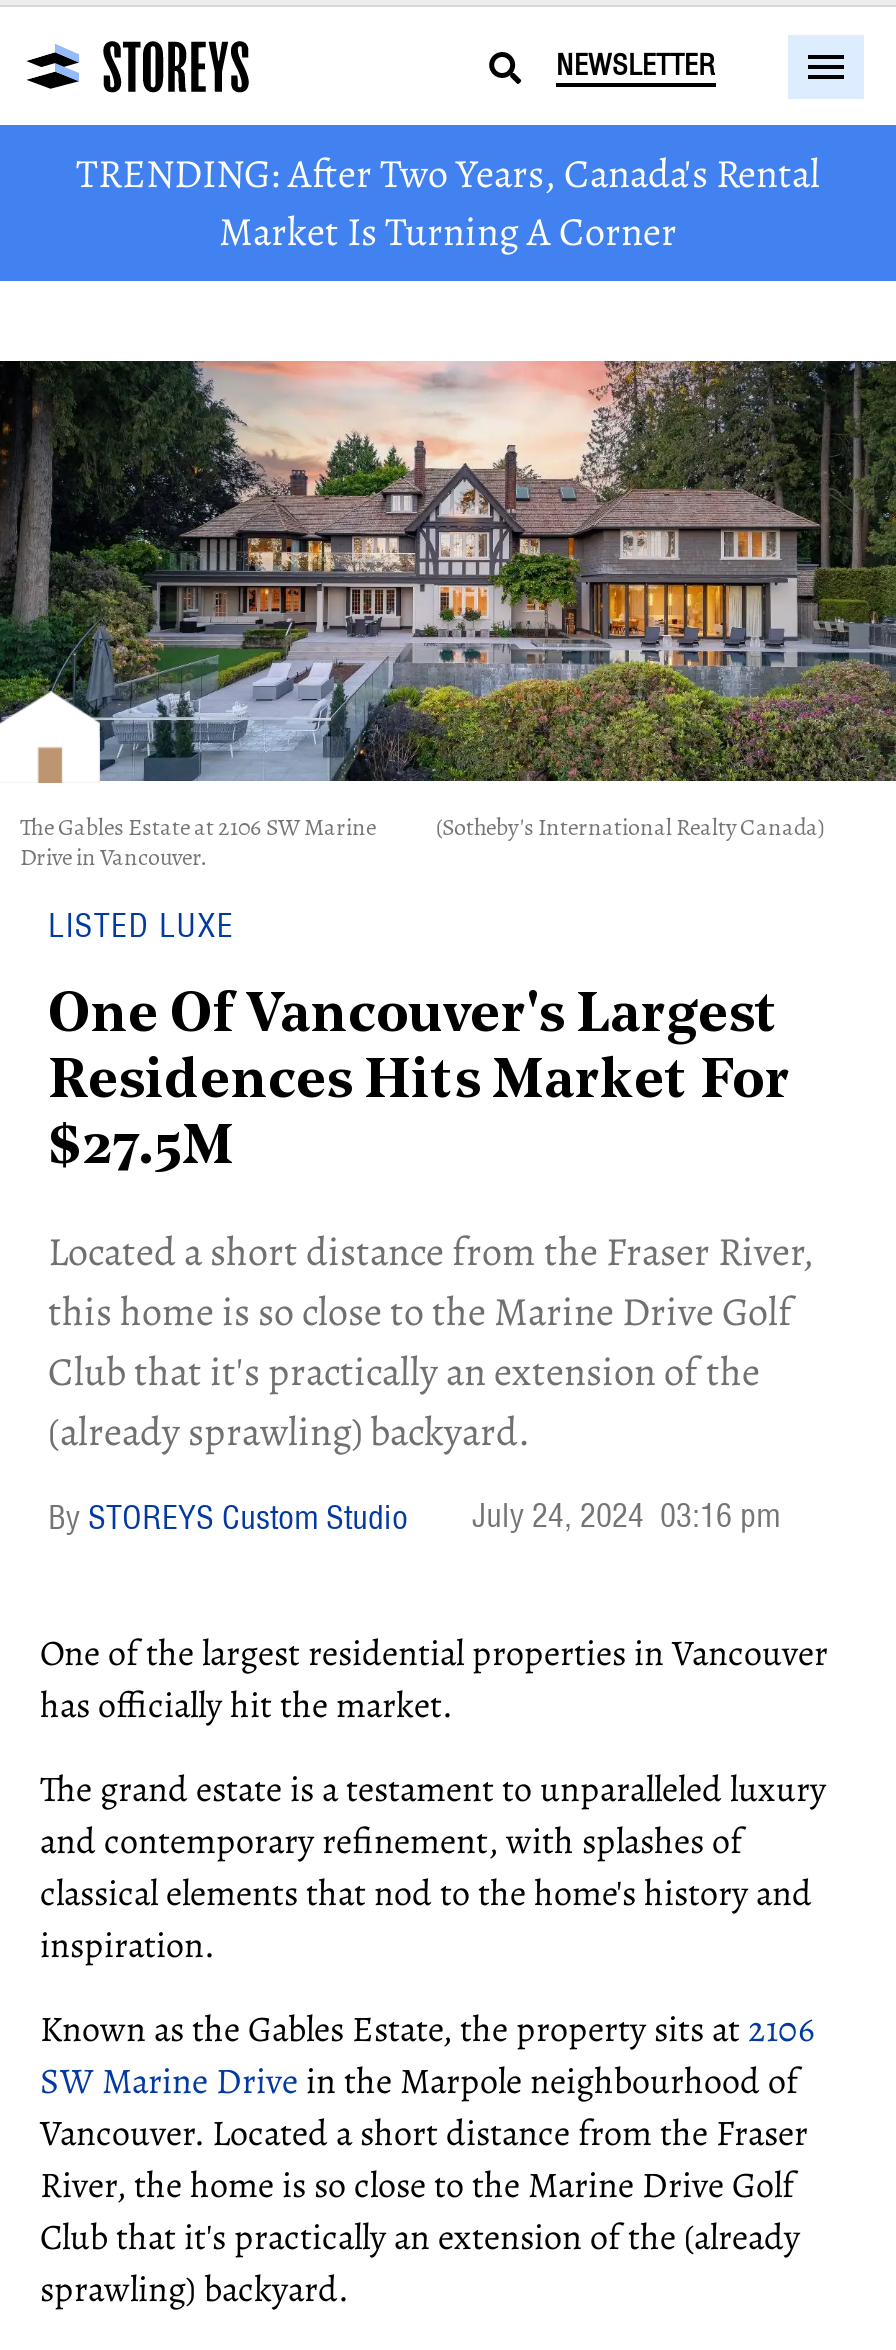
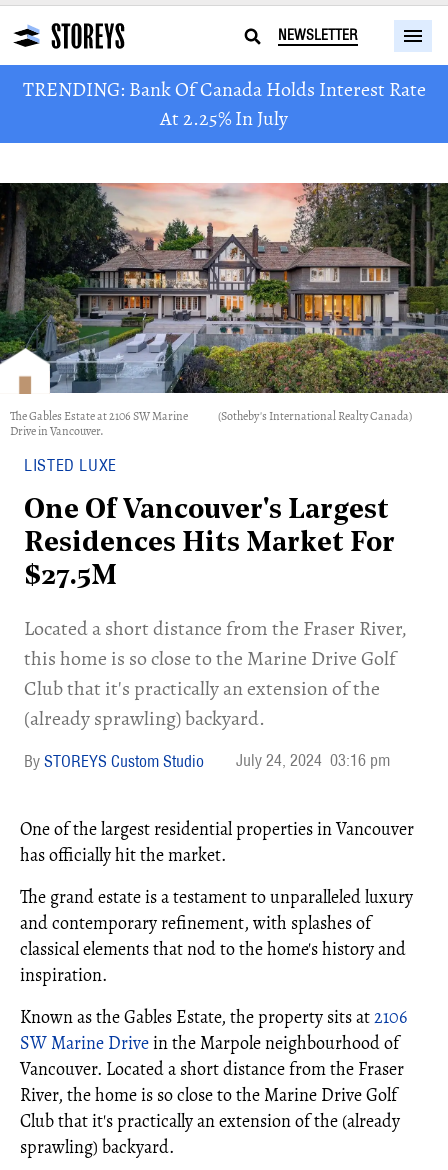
[76,147,820,259] TRENDING: After Two Years, Canada's Rental | Market Is Turning A Corner -> [22,76,425,132] TRENDING: Bank Of Canada Holds Interest Rate | At 2.25% In July

